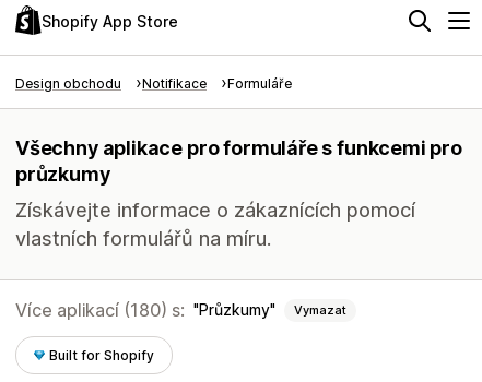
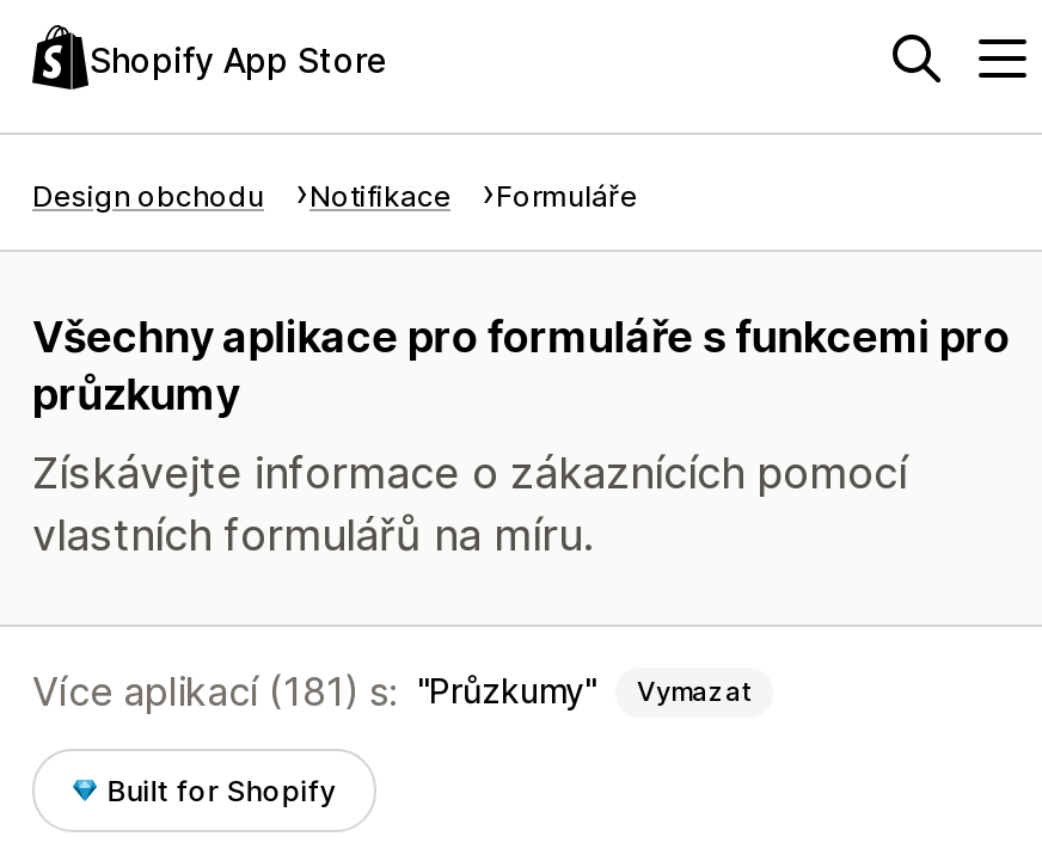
[15,299,185,321] Více aplikací (180) s: -> [32,668,398,715] Více aplikací (181) s:

